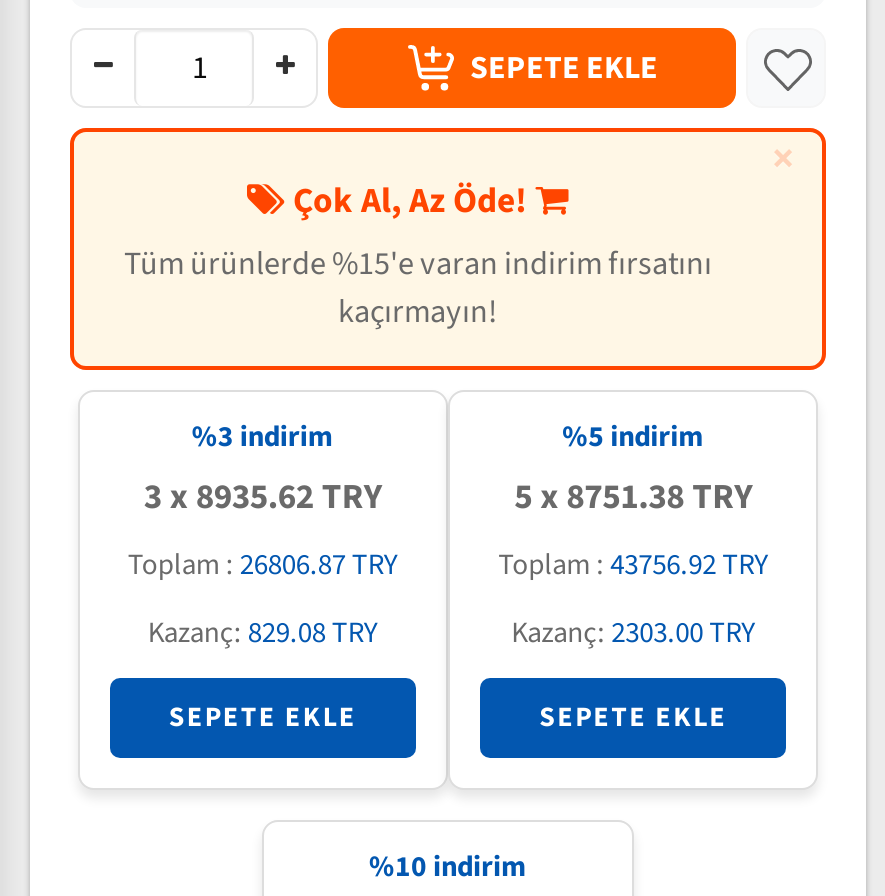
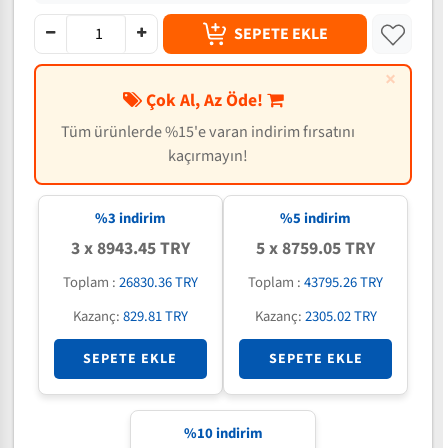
[144,472,382,522] 3 x 8935.62 TRY -> [71,236,190,261] 3 x 8943.45 TRY
[514,472,752,522] 5 x 8751.38 TRY -> [256,236,375,261] 5 x 8759.05 TRY
[128,544,398,586] Toplam : 26806.87 TRY -> [63,272,198,293] Toplam : 26830.36 TRY
[498,544,768,586] Toplam : 43756.92 TRY -> [248,272,383,293] Toplam : 43795.26 TRY
[148,612,378,654] Kazanç: 829.08 TRY -> [73,306,188,327] Kazanç: 829.81 TRY
[511,612,755,654] Kazanç: 2303.00 TRY -> [255,306,377,327] Kazanç: 2305.02 TRY

